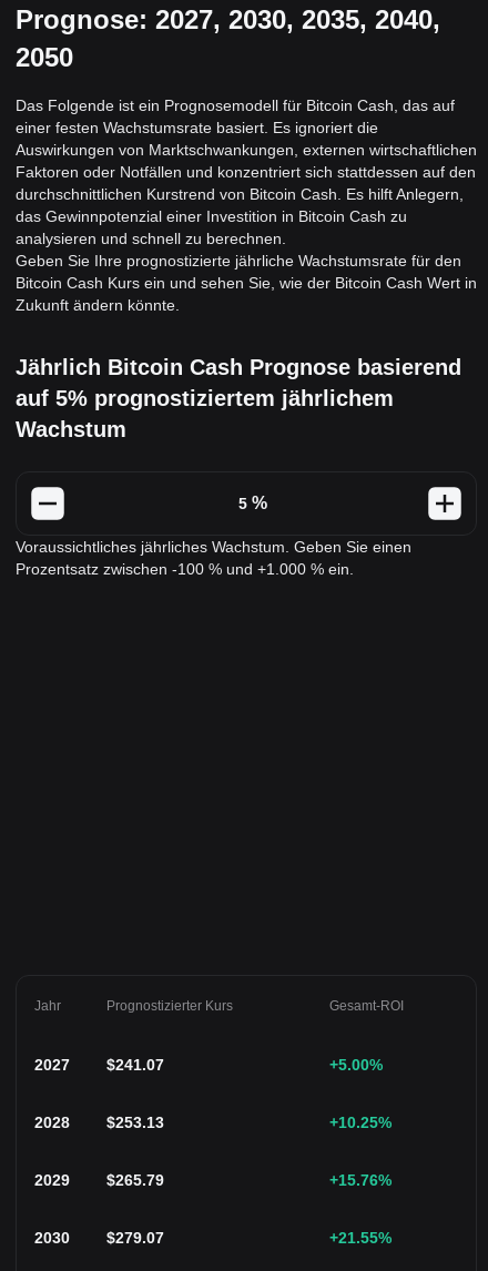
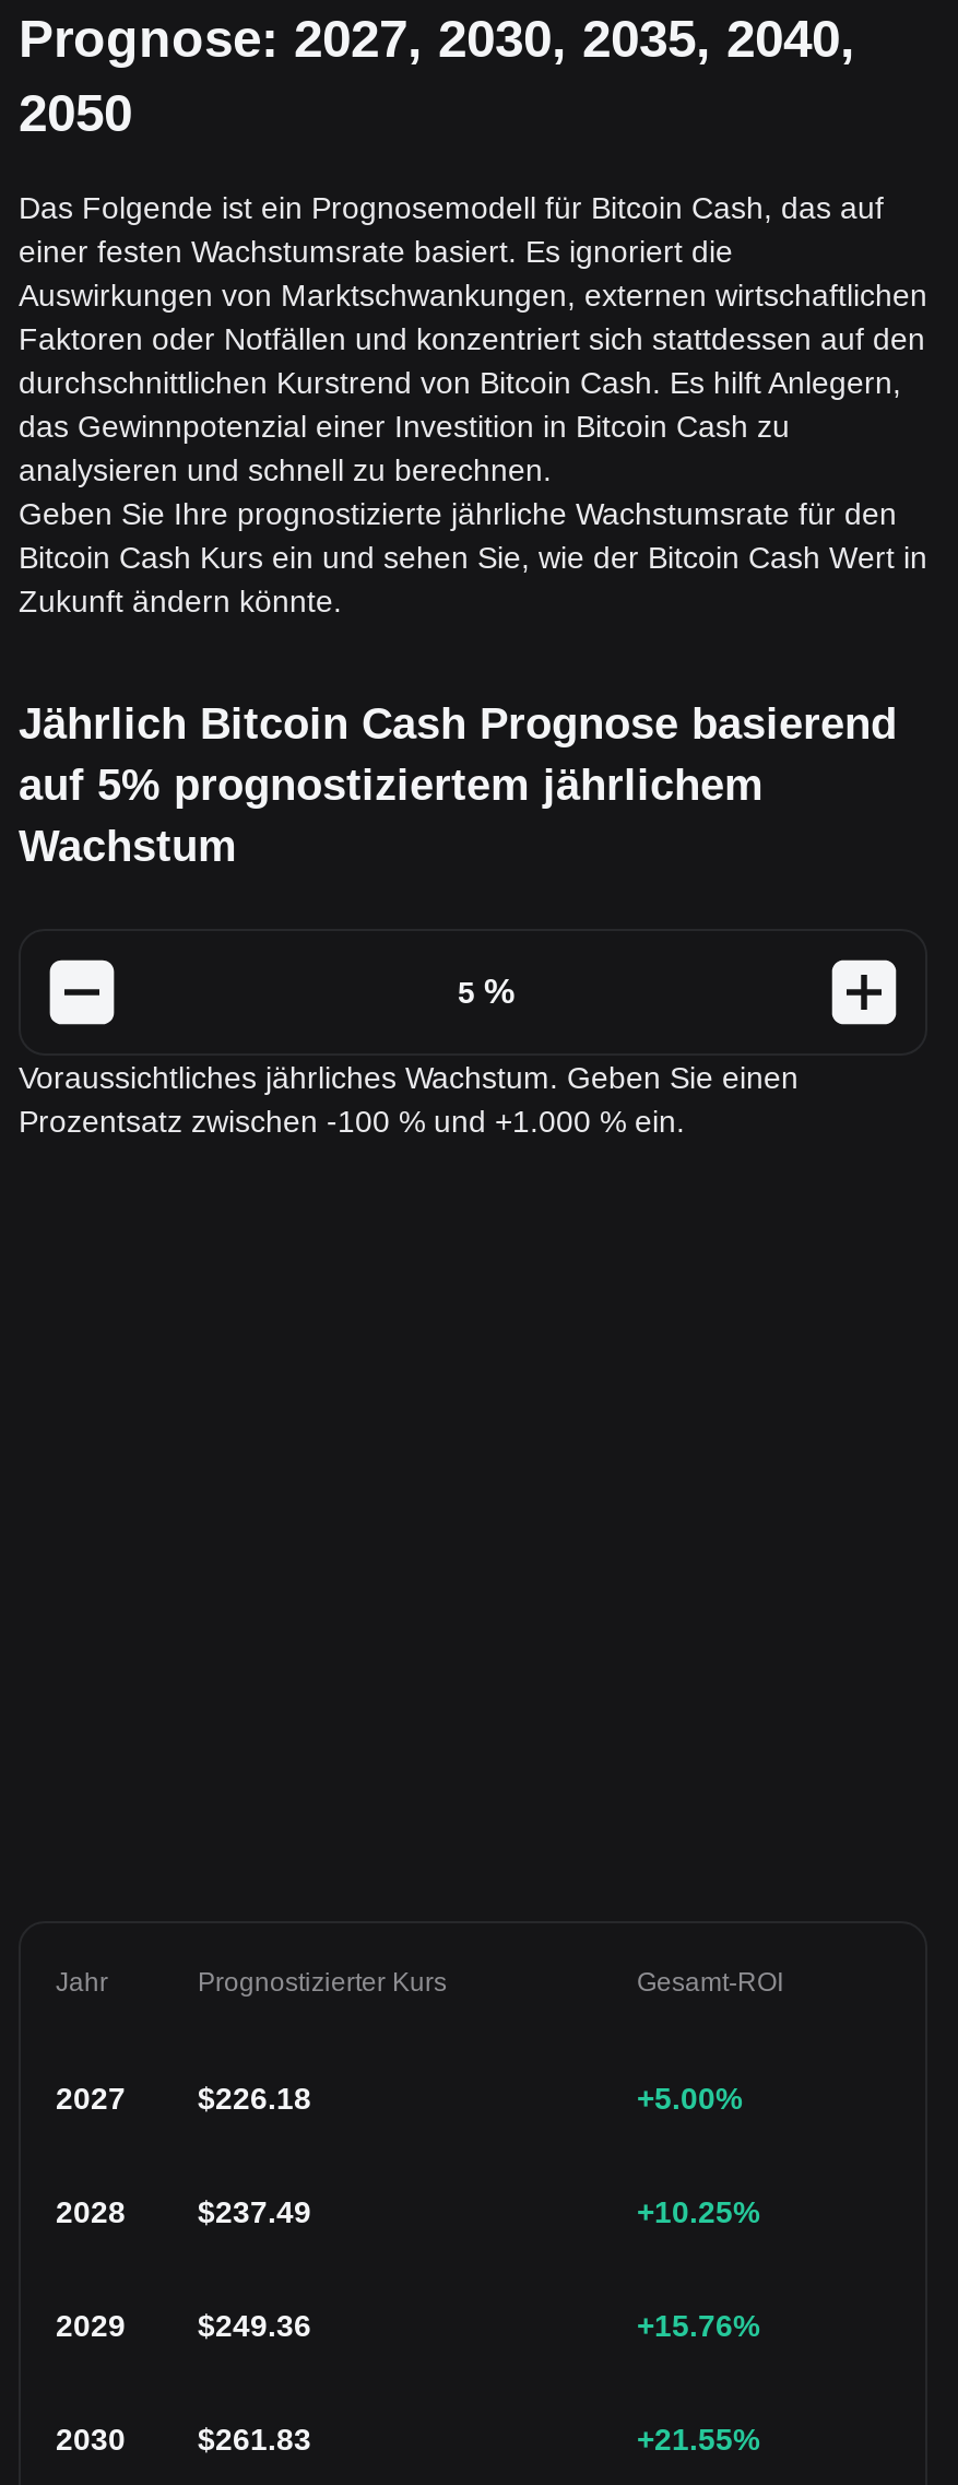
[106,1056,164,1074] $241.07 -> [198,2081,311,2116] $226.18
[106,1114,164,1131] $253.13 -> [198,2194,311,2229] $237.49
[106,1171,164,1189] $265.79 -> [198,2308,311,2343] $249.36
[106,1229,164,1247] $279.07 -> [198,2422,311,2457] $261.83

